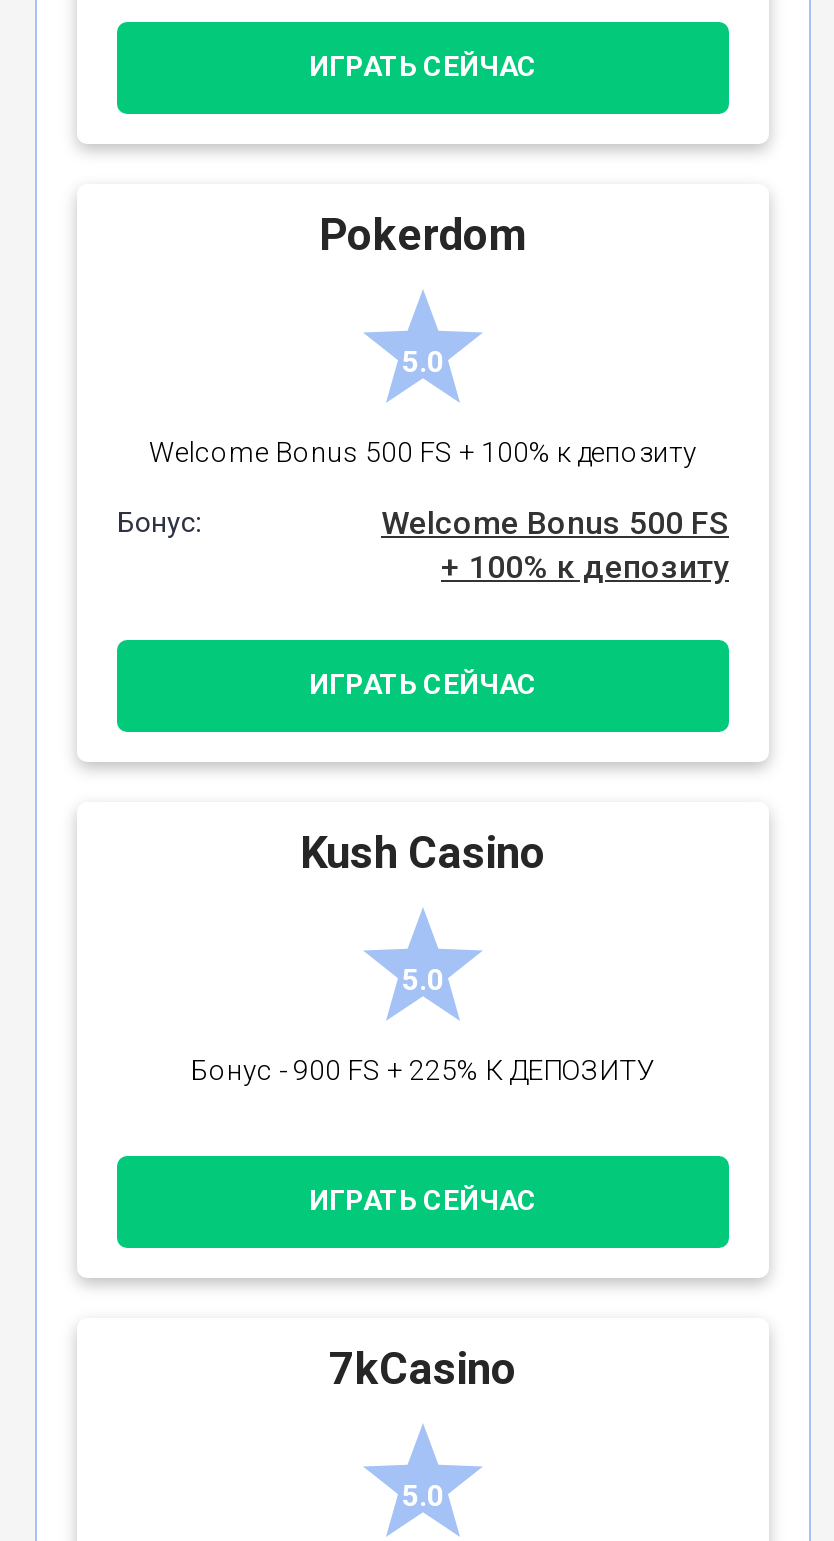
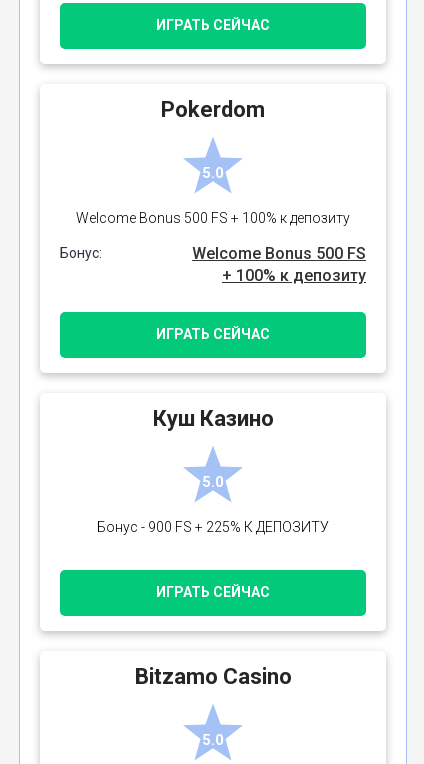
[300,827,546,877] Kush Casino -> [152,406,273,431] Куш Казино
[329,1343,517,1393] 7kCasino -> [134,664,291,689] Bitzamo Casino

